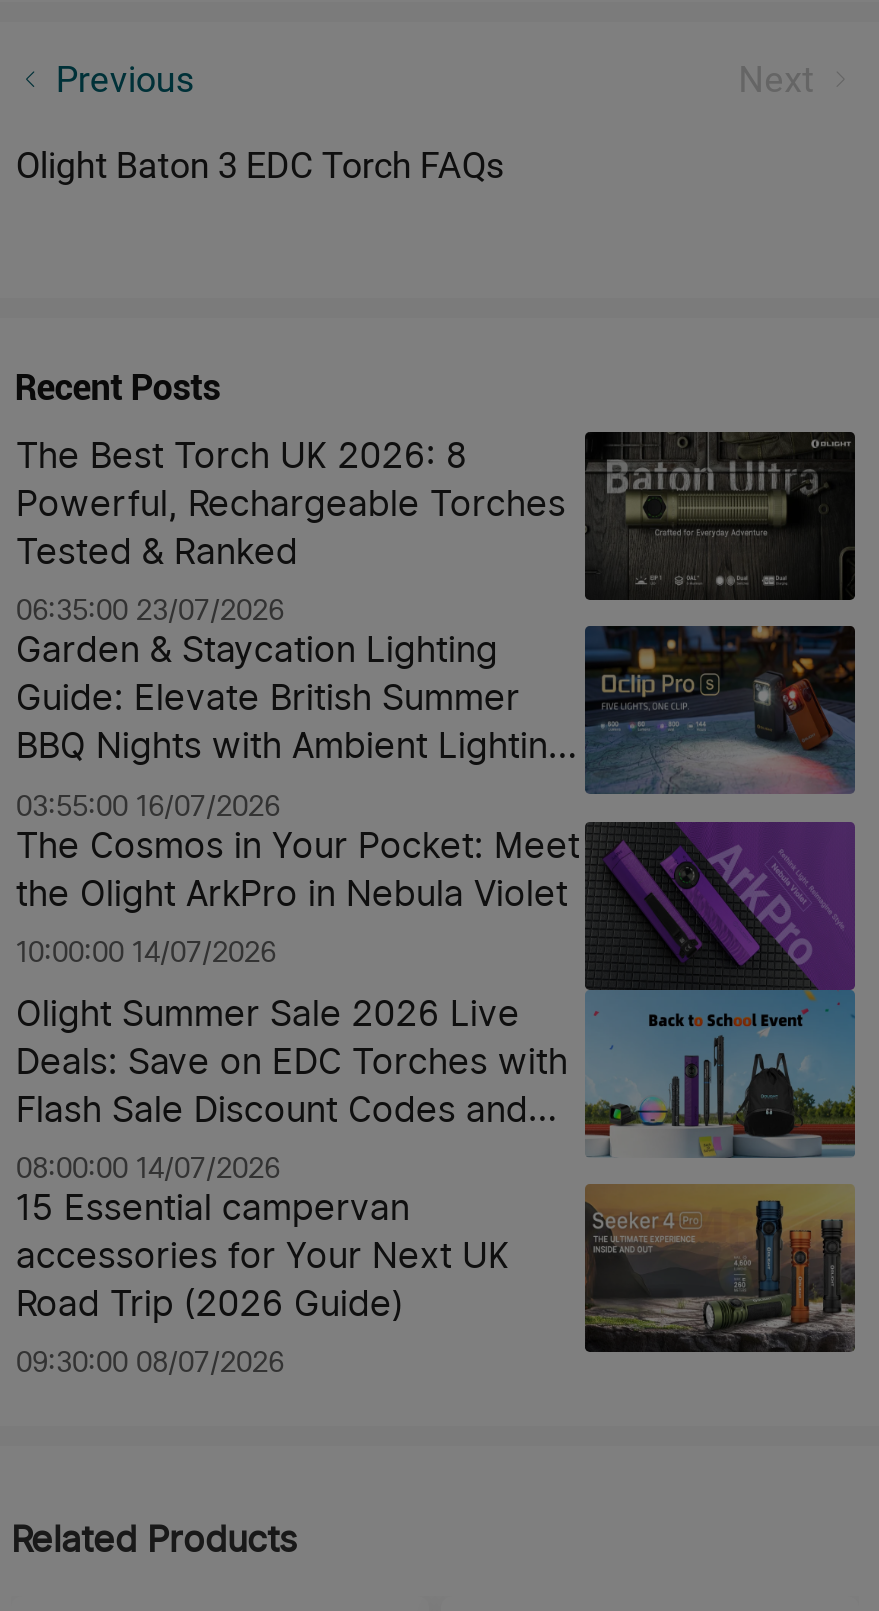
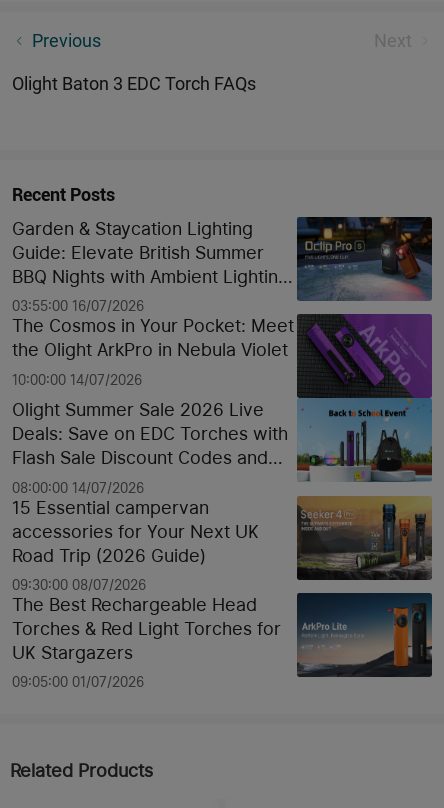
[16,430,857,626] [image] | The Best Torch UK 2026: 8 | Powerful, Rechargeable Torches | Tested & Ranked | 06:35:00 23/07/2026 -> none
moved [16,624,857,1379] -> [12,216,433,593]: [image] | Garden & Staycation Lighting | Guide: Elevate British Summer | ... | Road Trip (2026 Guide) | 09:30:00 08/07/2026
none -> [12,592,433,690] [image] | The Best Rechargeable Head | Torches & Red Light Torches for | UK Stargazers | 09:05:00 01/07/2026

